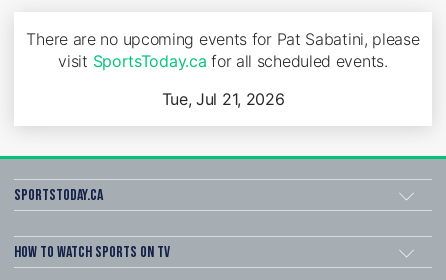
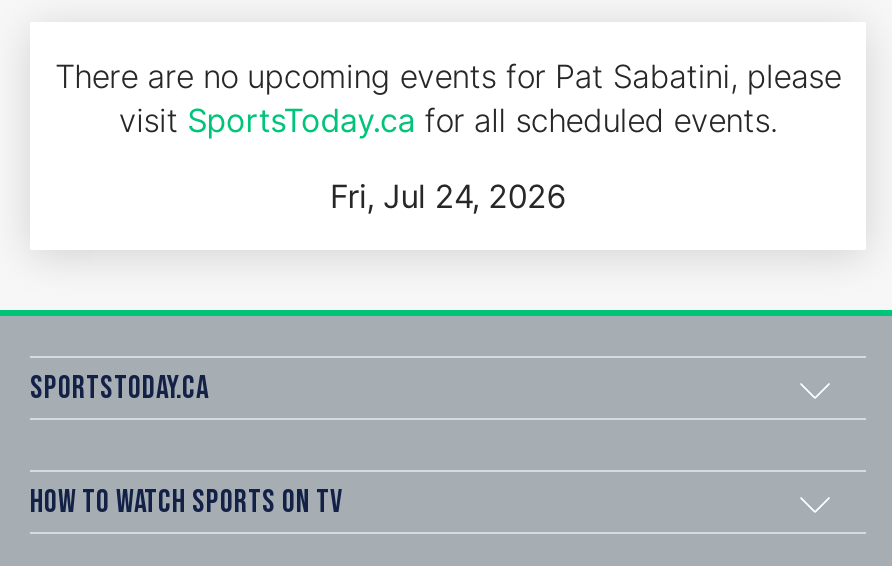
[161,89,284,109] Tue, Jul 21, 2026 -> [330,176,566,216] Fri, Jul 24, 2026

